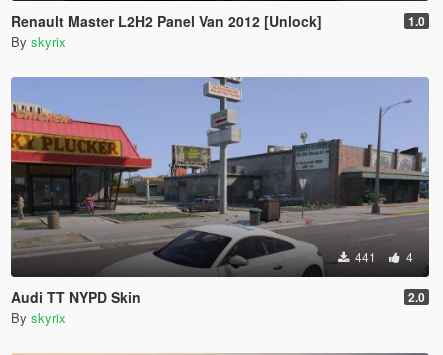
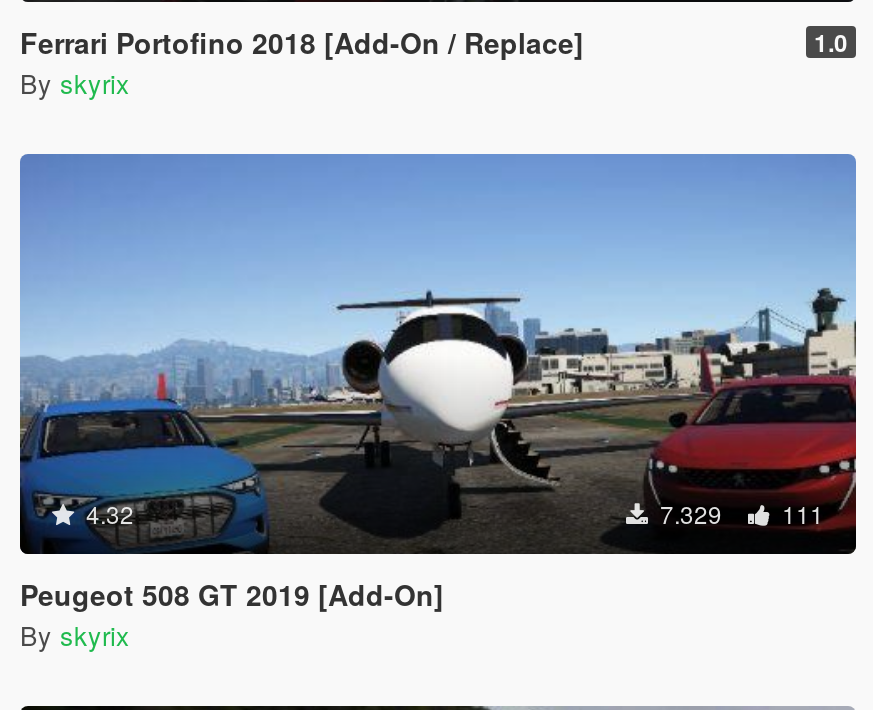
[11,11,322,31] Renault Master L2H2 Panel Van 2012 [Unlock] -> [20,22,584,62] Ferrari Portofino 2018 [Add-On / Replace]
[10,76,430,277] [image] | 441 | 4 -> [18,152,858,552] [image] | 4.32 | 7.329 | 111
[11,287,425,307] Audi TT NYPD Skin | 2.0 -> [20,574,444,614] Peugeot 508 GT 2019 [Add-On]

